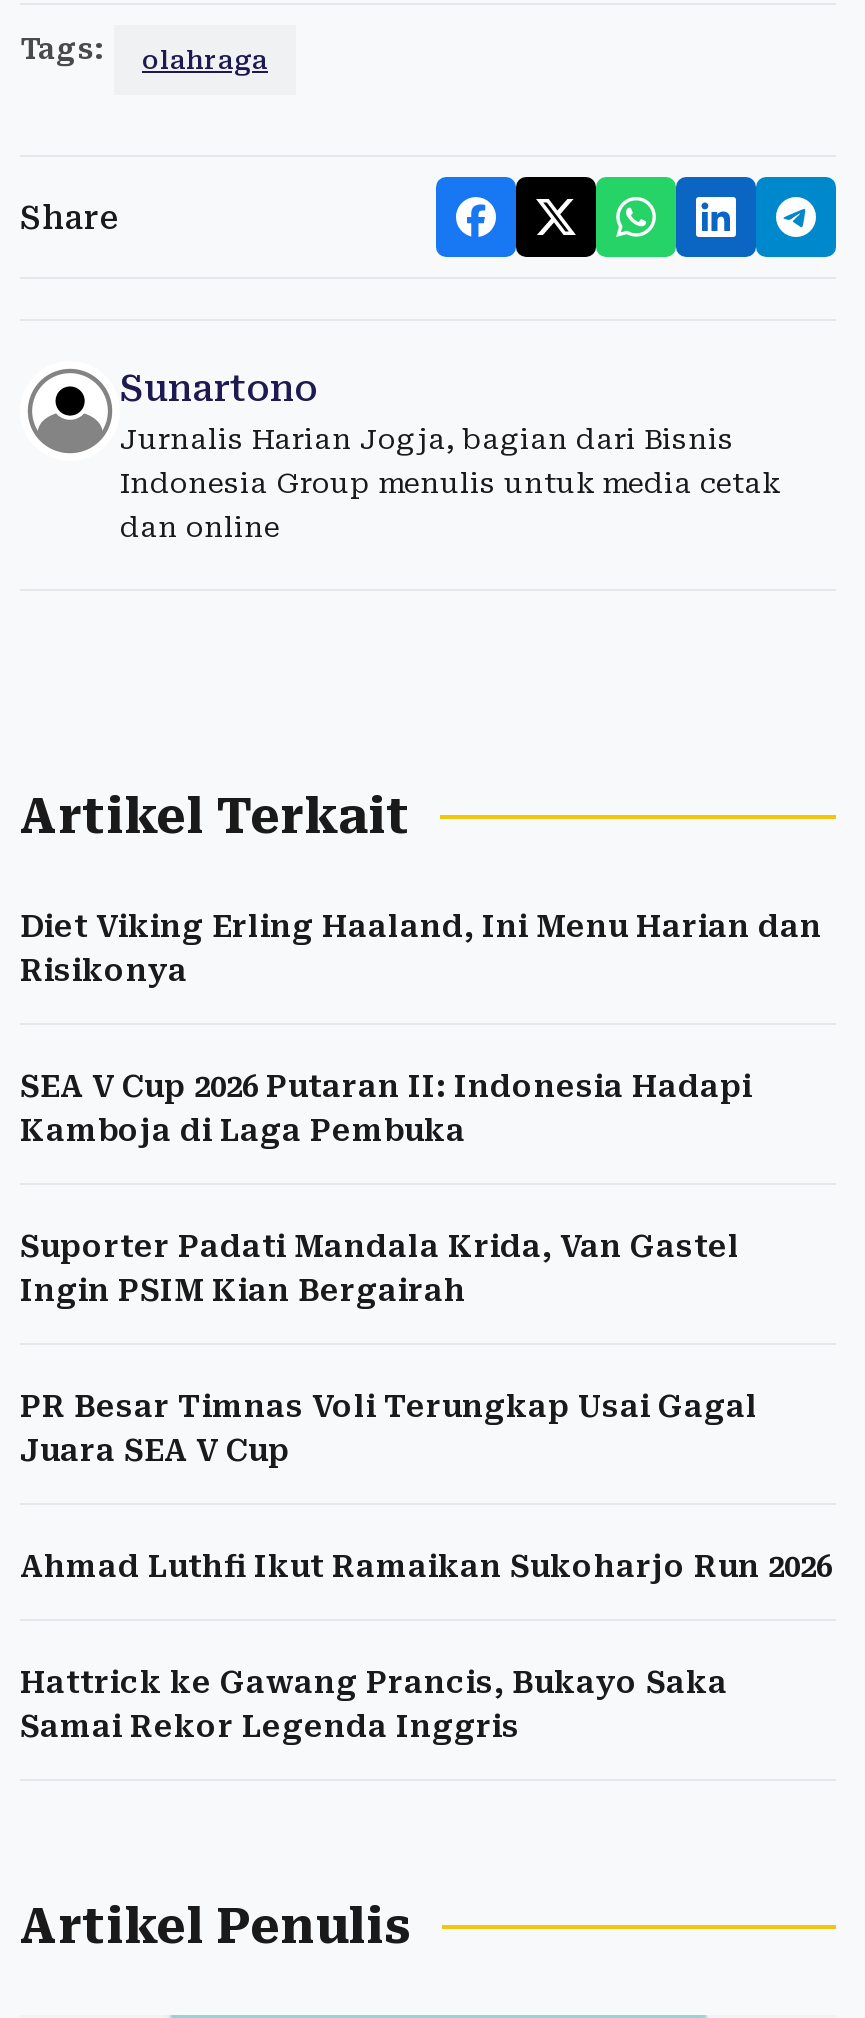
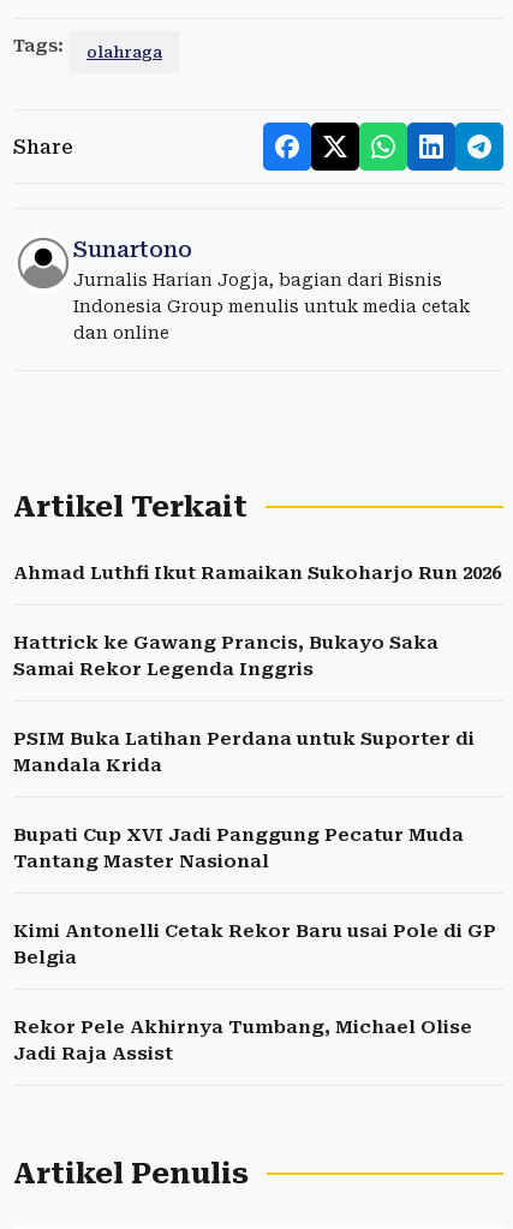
[20,909,822,1469] Diet Viking Erling Haaland, Ini Menu Harian dan | Risikonya | SEA V Cup 2026 Putaran II: Indonesia Hadapi | Kamboja di Laga Pembuka | Suporter Padati Mandala Krida, Van Gastel | Ingin PSIM Kian Bergairah | PR Besar Timnas Voli Terungkap Usai Gagal | Juara SEA V Cup -> none
moved [20,1549,832,1745] -> [13,562,501,680]: Ahmad Luthfi Ikut Ramaikan Sukoharjo Run 2026 | Hattrick ke Gawang Prancis, Bukayo Saka | Samai Rekor Legenda Inggris
none -> [13,728,496,1065] PSIM Buka Latihan Perdana untuk Suporter di | Mandala Krida | Bupati Cup XVI Jadi Panggung Pecatur Muda | Tantang Master Nasional | Kimi Antonelli Cetak Rekor Baru usai Pole di GP | Belgia | Rekor Pele Akhirnya Tumbang, Michael Olise | Jadi Raja Assist

